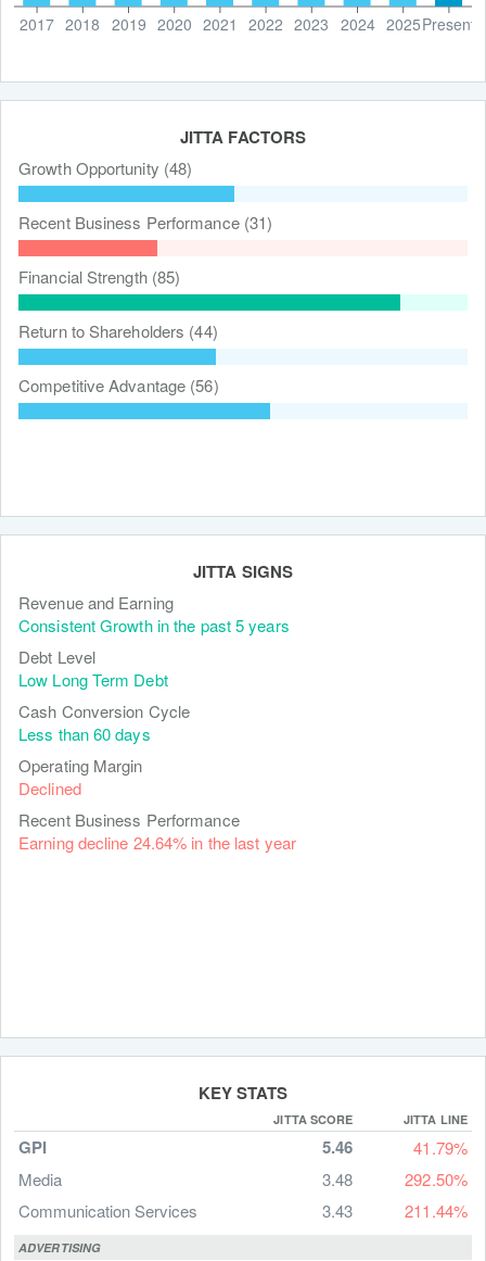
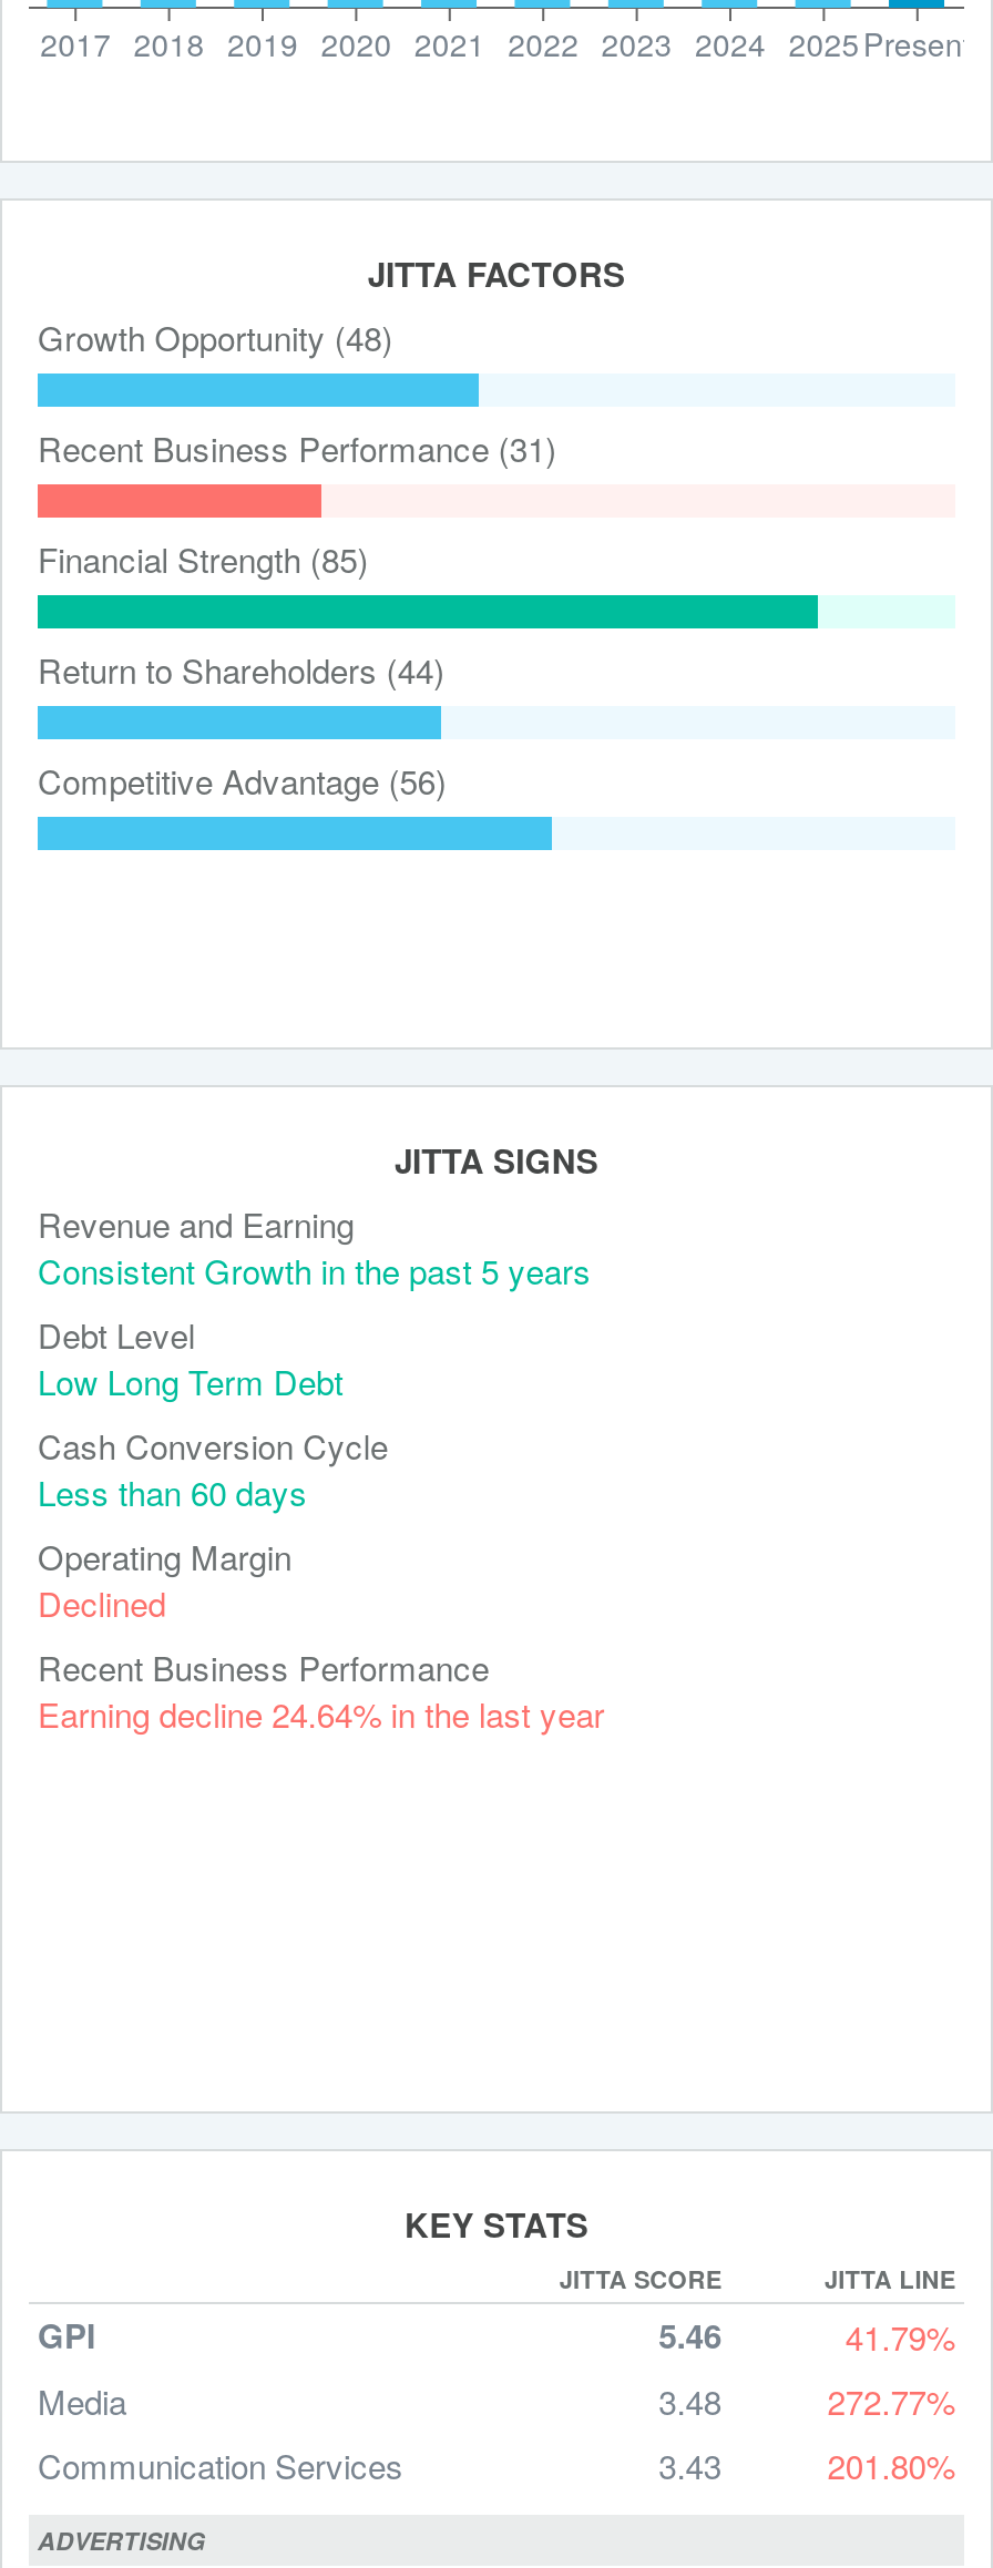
[405,1168,468,1190] 292.50% -> [827,2377,955,2424] 272.77%
[405,1199,468,1222] 211.44% -> [827,2442,955,2488] 201.80%

